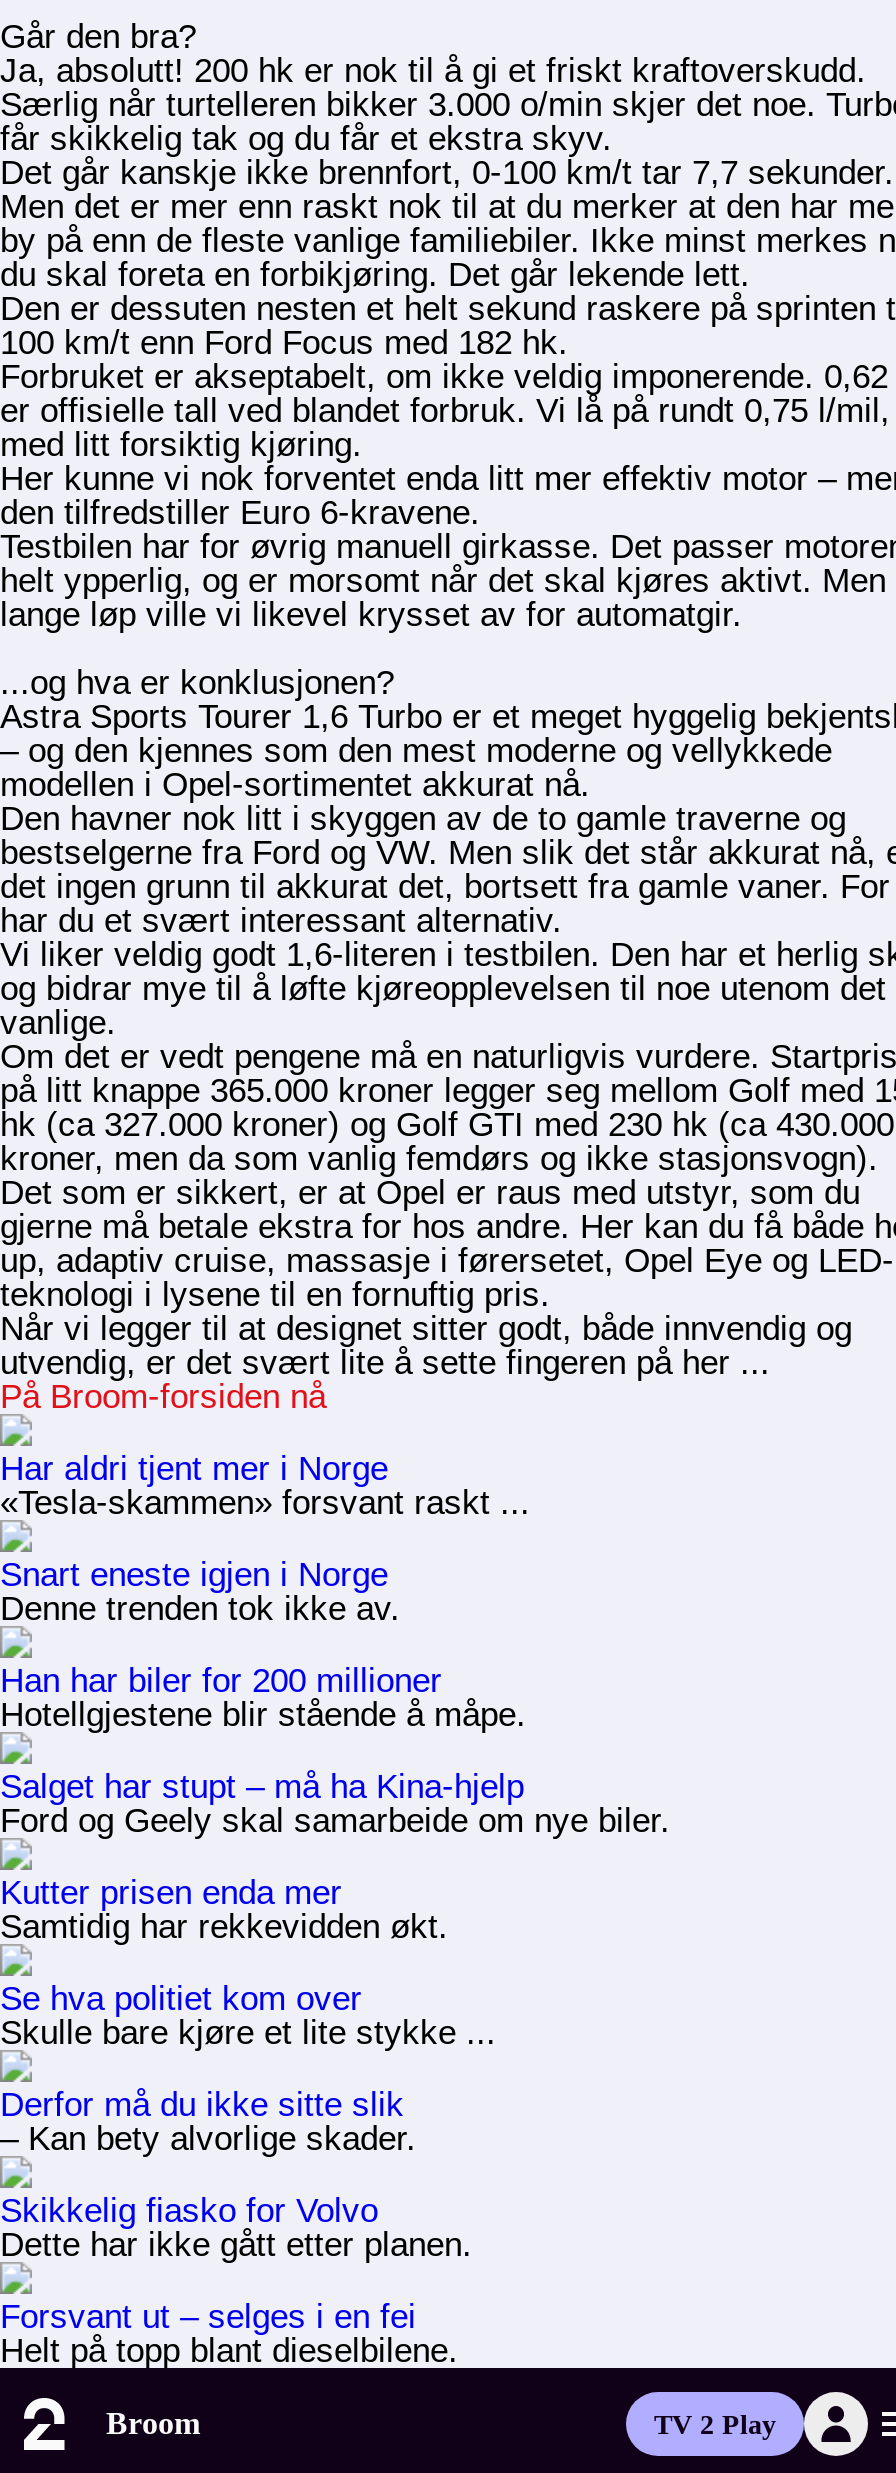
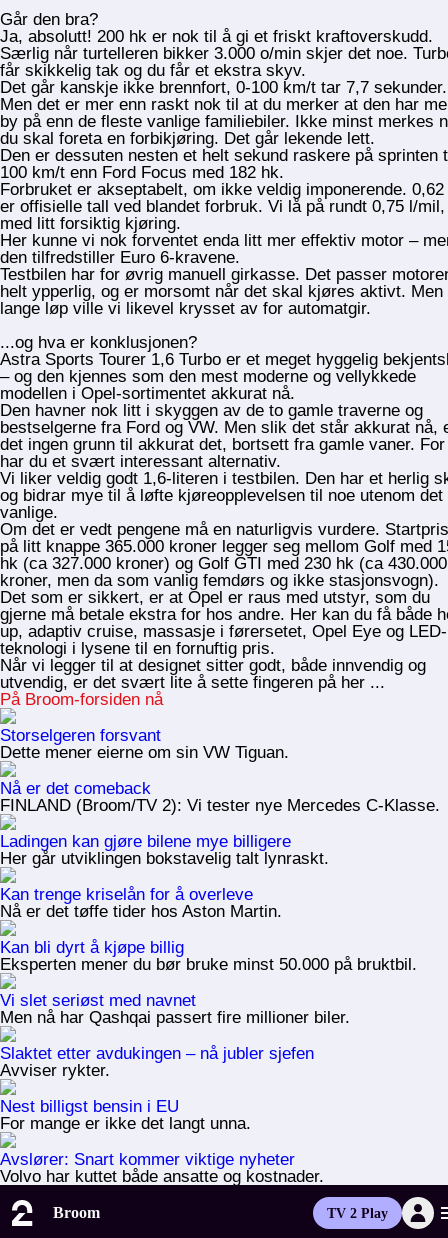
[0,1449,530,1523] Har aldri tjent mer i Norge | «Tesla-skammen» forsvant raskt ... -> [0,725,289,762] Storselgeren forsvant | Dette mener eierne om sin VW Tiguan.
[0,1555,400,1629] Snart eneste igjen i Norge | Denne trenden tok ikke av. -> [0,778,440,815] Nå er det comeback | FINLAND (Broom/TV 2): Vi tester nye Mercedes C-Klasse.
[0,1661,526,1735] Han har biler for 200 millioner | Hotellgjestene blir stående å måpe. -> [0,831,329,868] Ladingen kan gjøre bilene mye billigere | Her går utviklingen bokstavelig talt lynraskt.
[0,1767,670,1841] Salget har stupt – må ha Kina-hjelp | Ford og Geely skal samarbeide om nye biler. -> [0,884,282,921] Kan trenge kriselån for å overleve | Nå er det tøffe tider hos Aston Martin.
[0,1873,448,1947] Kutter prisen enda mer | Samtidig har rekkevidden økt. -> [0,937,417,974] Kan bli dyrt å kjøpe billig | Eksperten mener du bør bruke minst 50.000 på bruktbil.
[0,1979,496,2053] Se hva politiet kom over | Skulle bare kjøre et lite stykke ... -> [0,990,350,1027] Vi slet seriøst med navnet | Men nå har Qashqai passert fire millioner biler.
[0,2085,416,2159] Derfor må du ikke sitte slik | – Kan bety alvorlige skader. -> [0,1043,314,1080] Slaktet etter avdukingen – nå jubler sjefen | Avviser rykter.
[0,2191,472,2265] Skikkelig fiasko for Volvo | Dette har ikke gått etter planen. -> [0,1096,251,1133] Nest billigst bensin i EU | For mange er ikke det langt unna.
[0,2297,458,2371] Forsvant ut – selges i en fei | Helt på topp blant dieselbilene. -> [0,1149,324,1186] Avslører: Snart kommer viktige nyheter | Volvo har kuttet både ansatte og kostnader.

